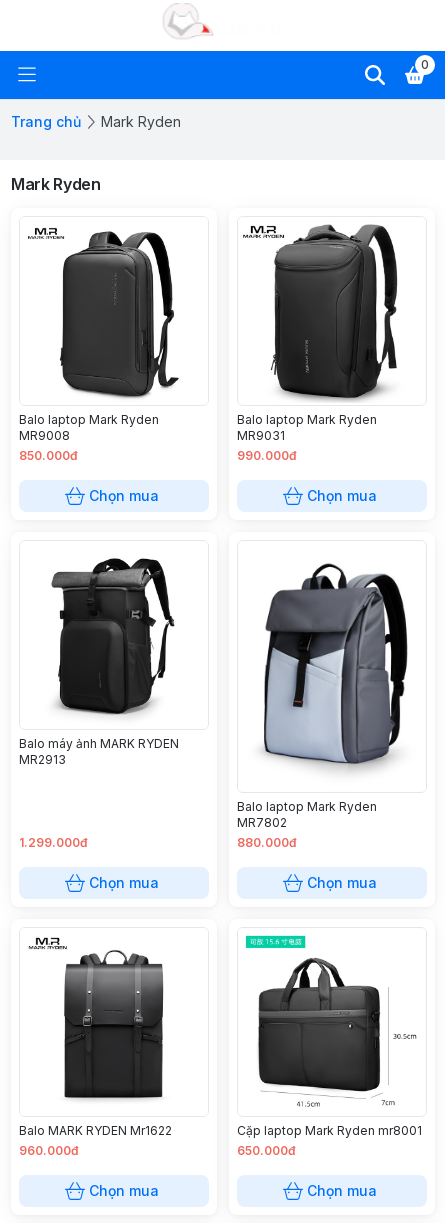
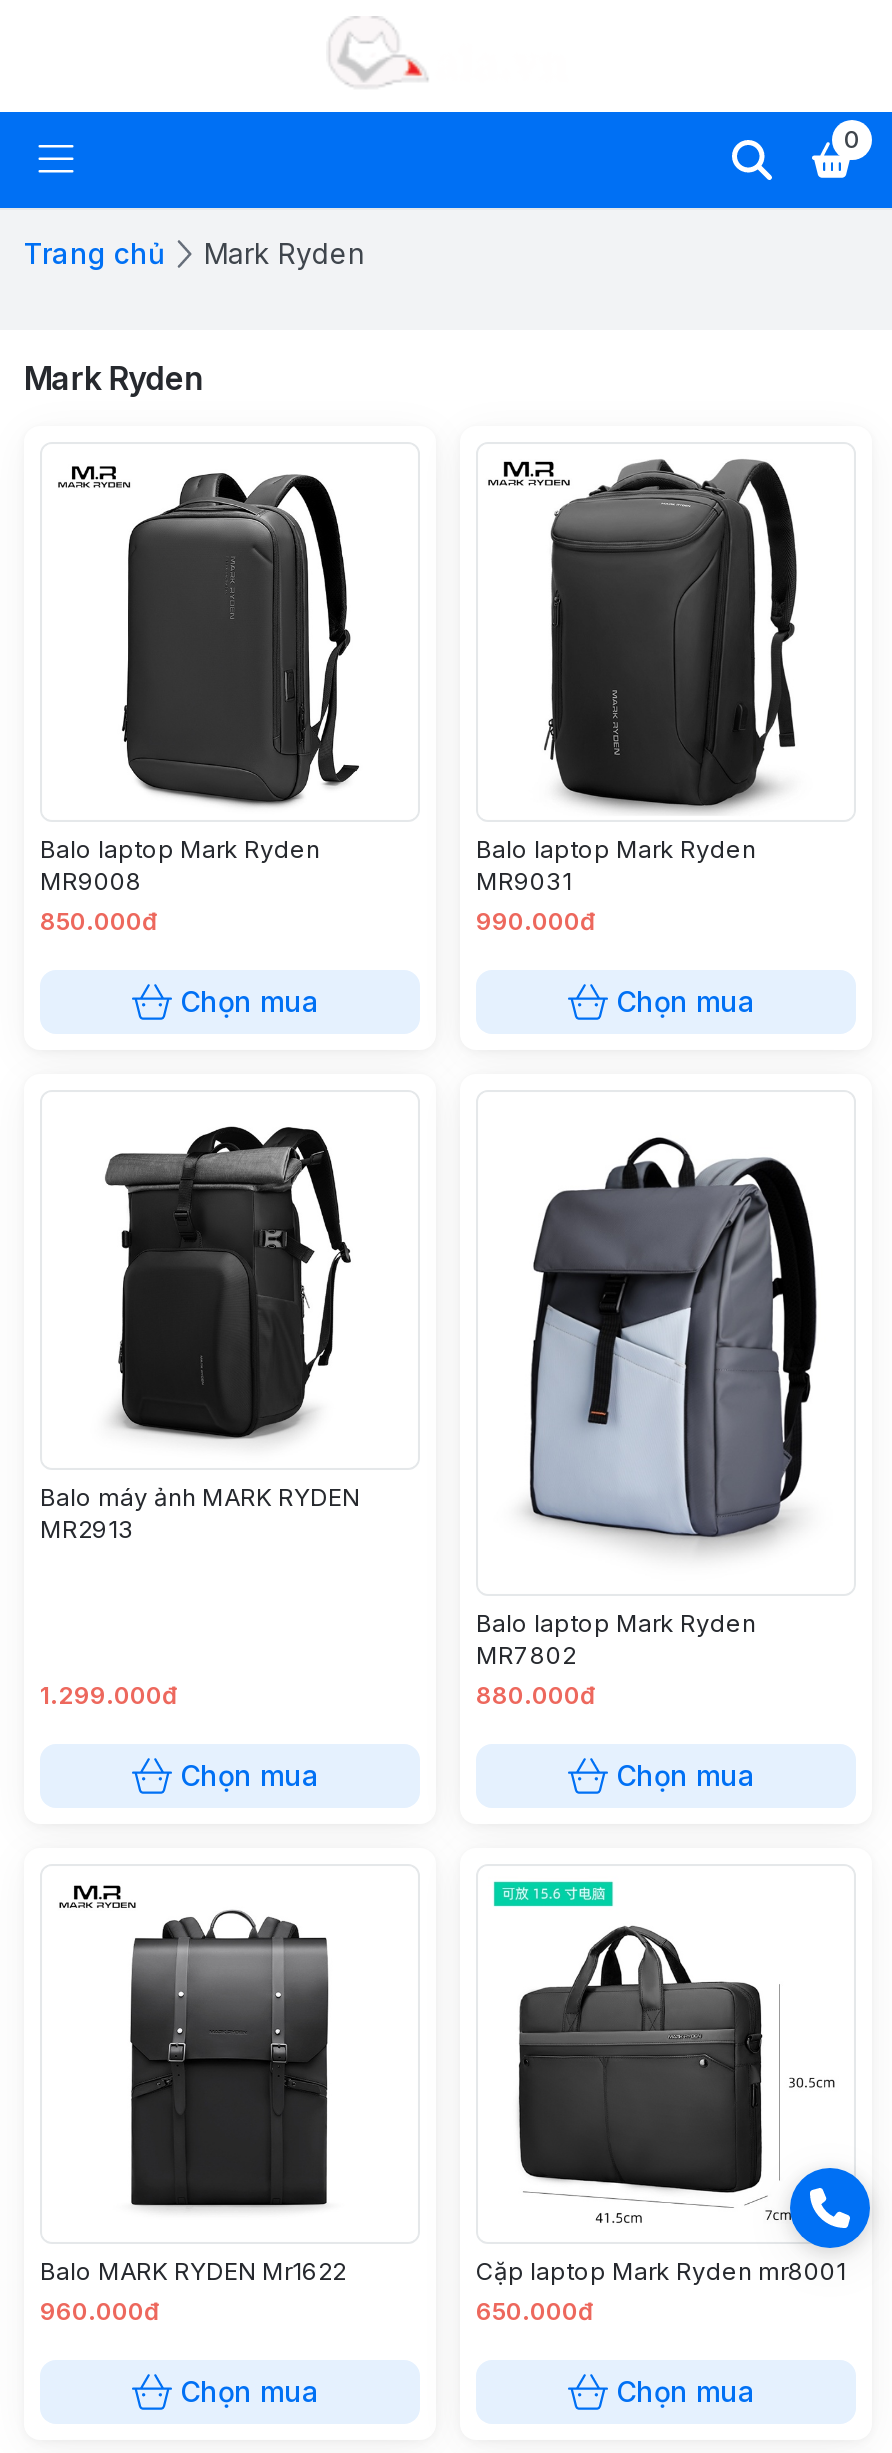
none -> [788,2166,872,2250] [image]

